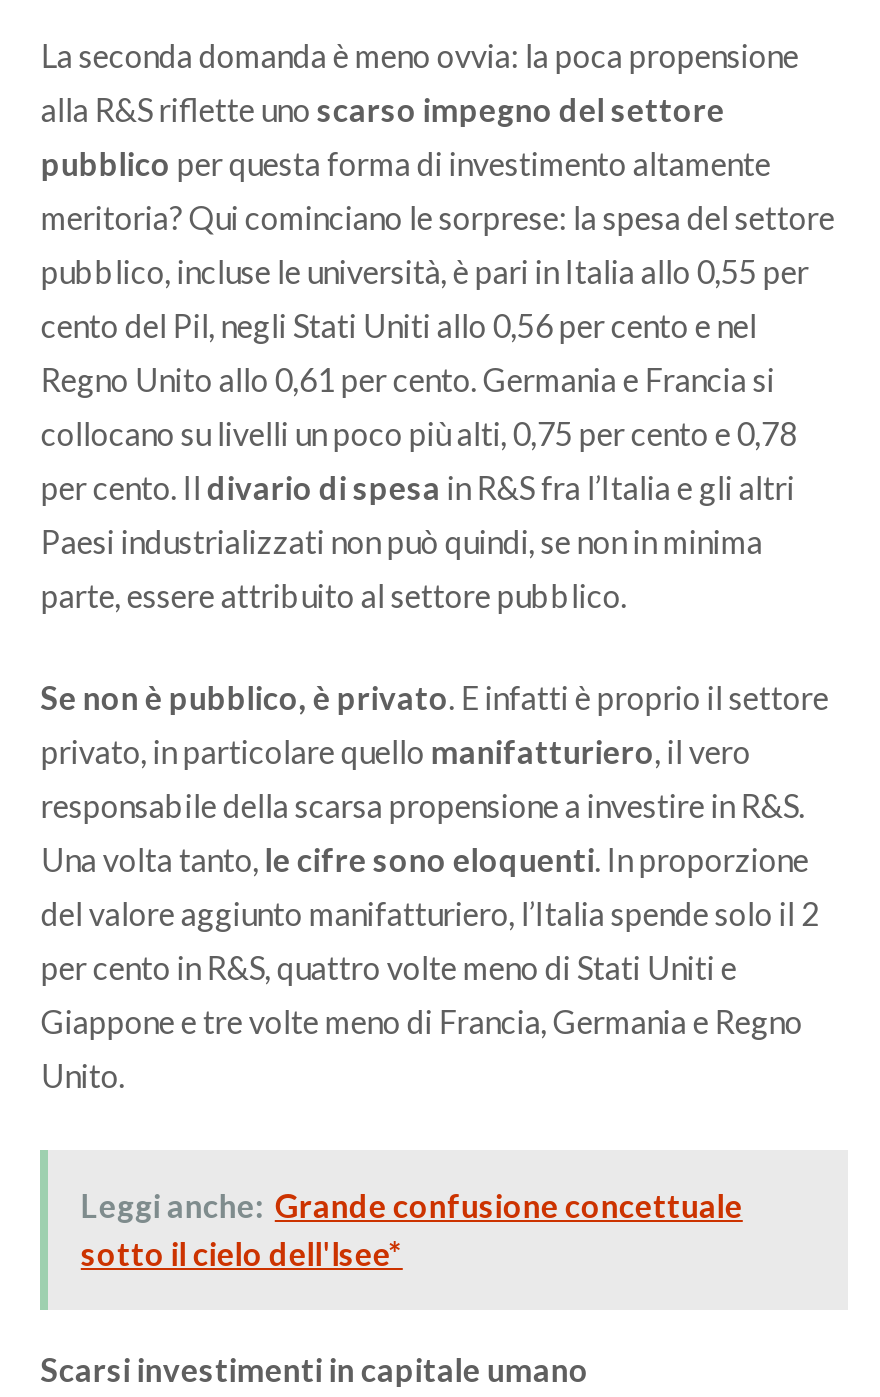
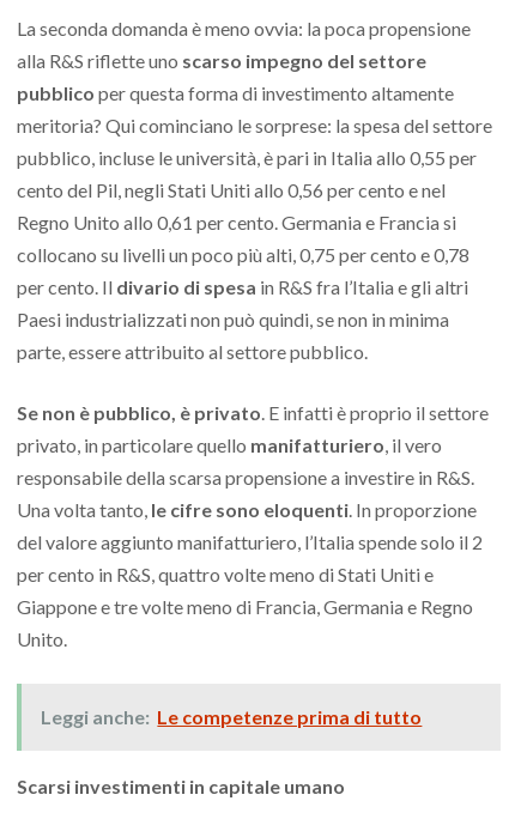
[81,1185,743,1271] Leggi anche: Grande confusione concettuale | sotto il cielo dell'Isee* -> [41,705,422,728] Leggi anche: Le competenze prima di tutto

